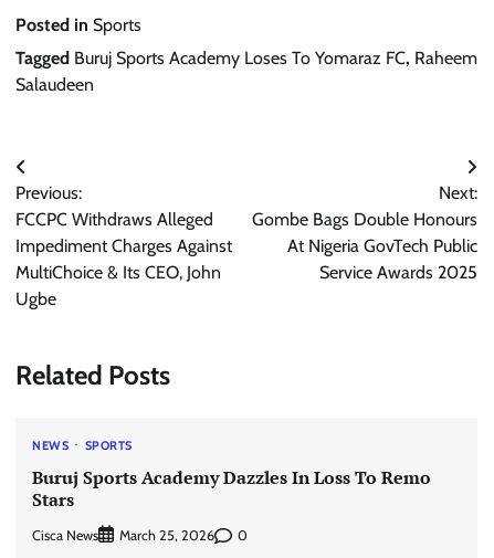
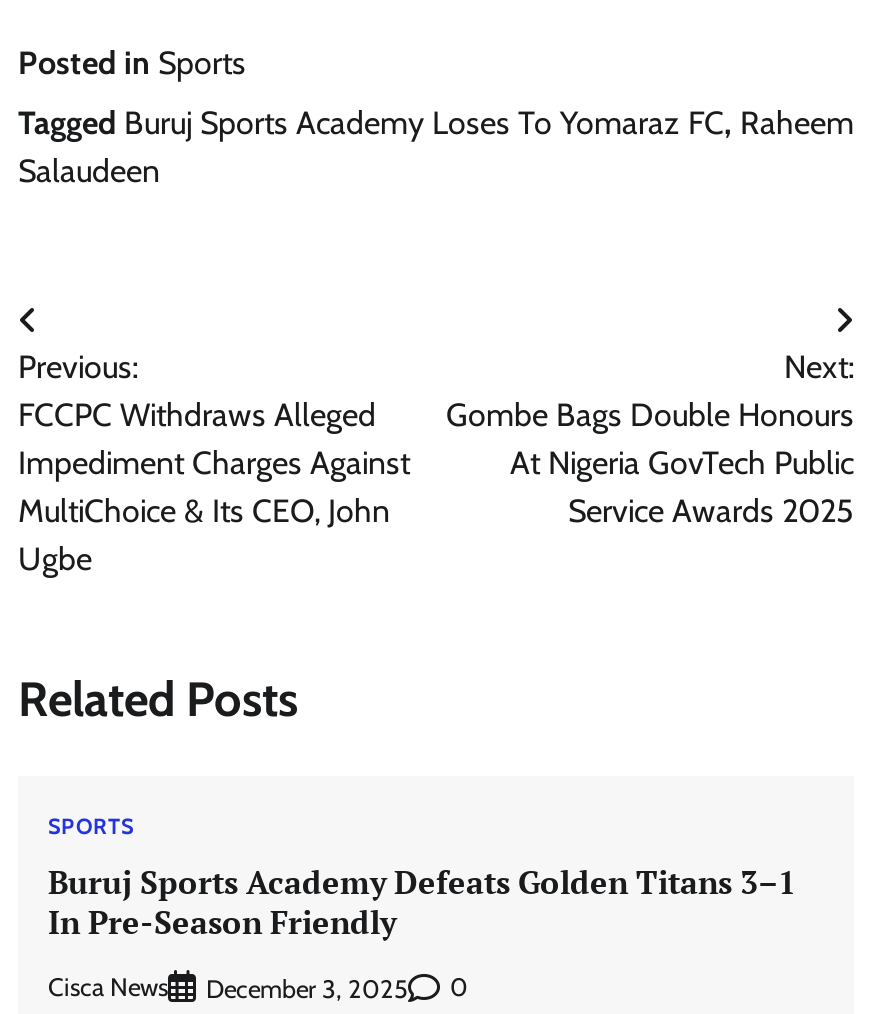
[32,438,69,453] NEWS -> none
[32,465,431,511] Buruj Sports Academy Dazzles In Loss To Remo | Stars -> [48,860,796,944] Buruj Sports Academy Defeats Golden Titans 3–1 | In Pre-Season Friendly
[119,527,214,544] March 25, 2026 -> [206,973,408,1003] December 3, 2025

